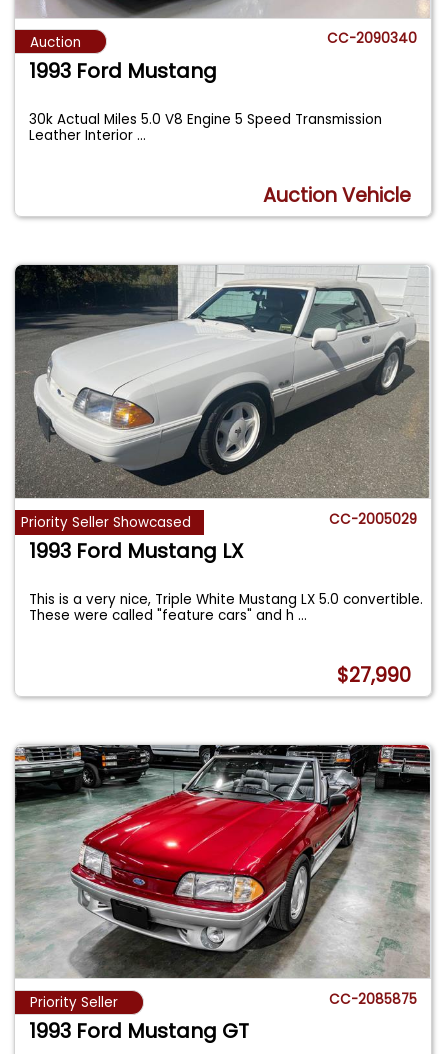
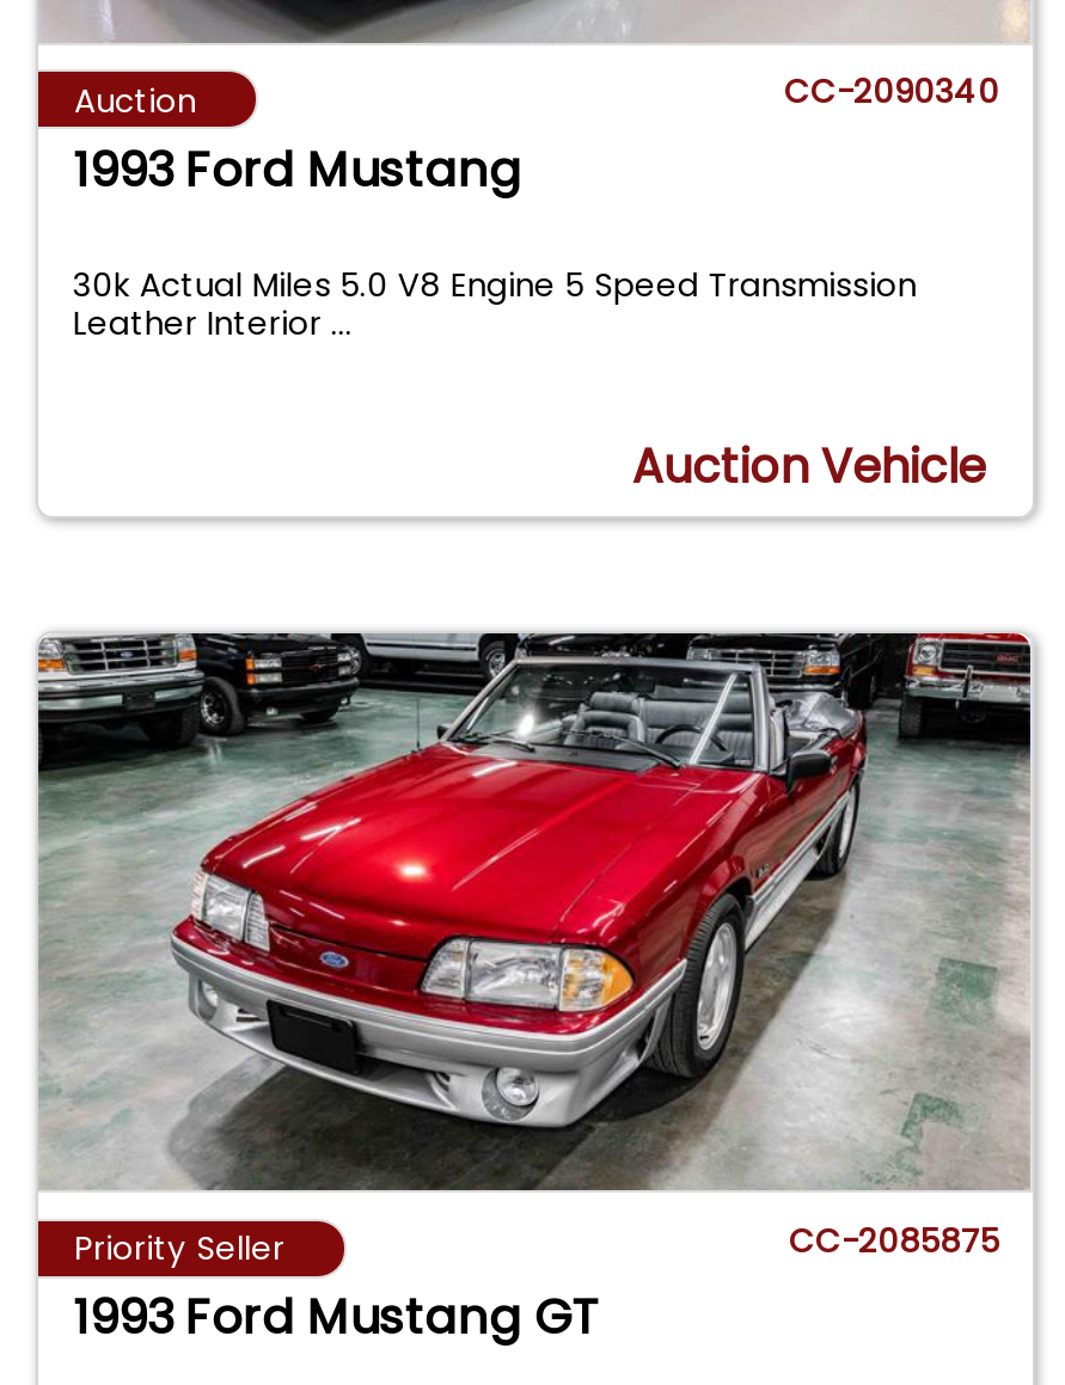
[14,264,429,689] [image] | Priority Seller Showcased | CC-2005029 | 1993 Ford Mustang LX | This is a very nice, Triple White Mustang LX 5.0 convertible. | These were called "feature cars" and h... | $27,990 -> none

